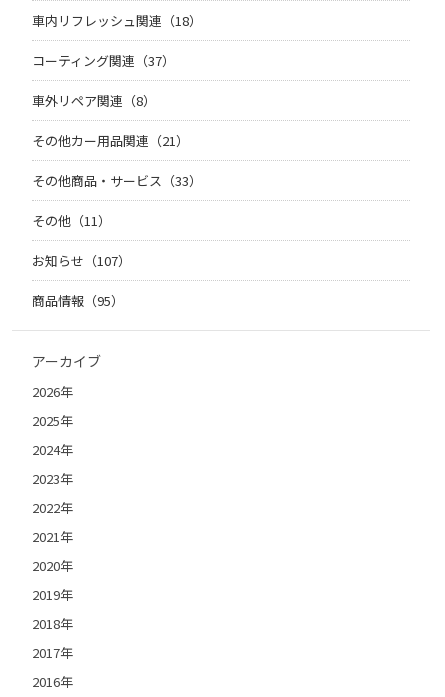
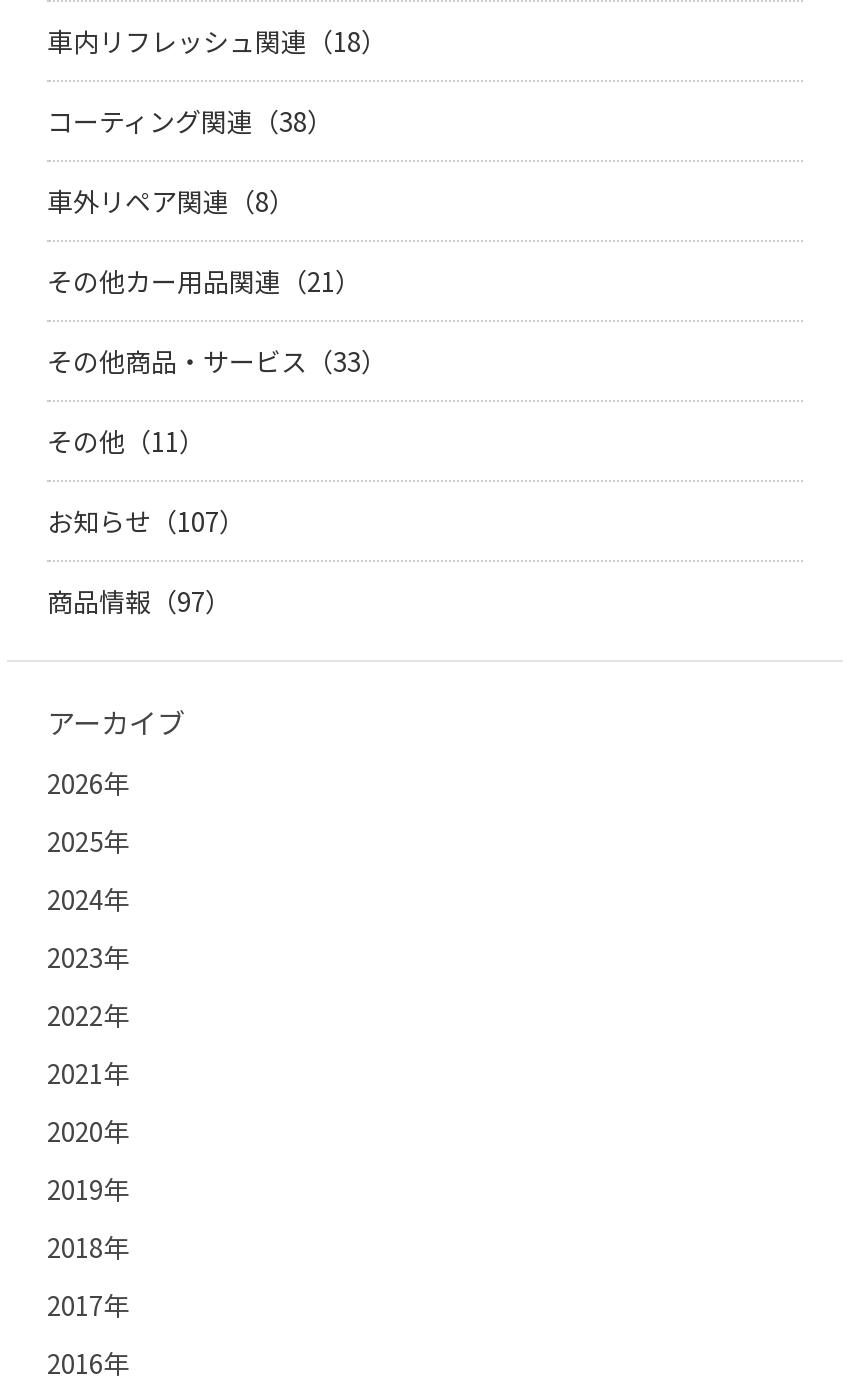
[32,51,175,70] コーティング関連（37） -> [47,102,333,140] コーティング関連（38）
[32,291,124,310] 商品情報（95） -> [47,582,231,620] 商品情報（97）

